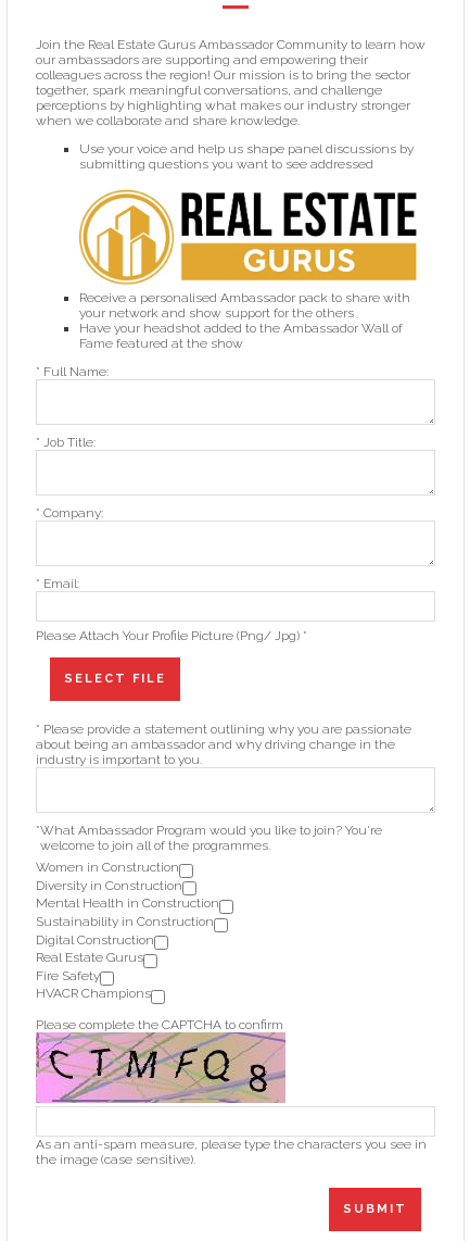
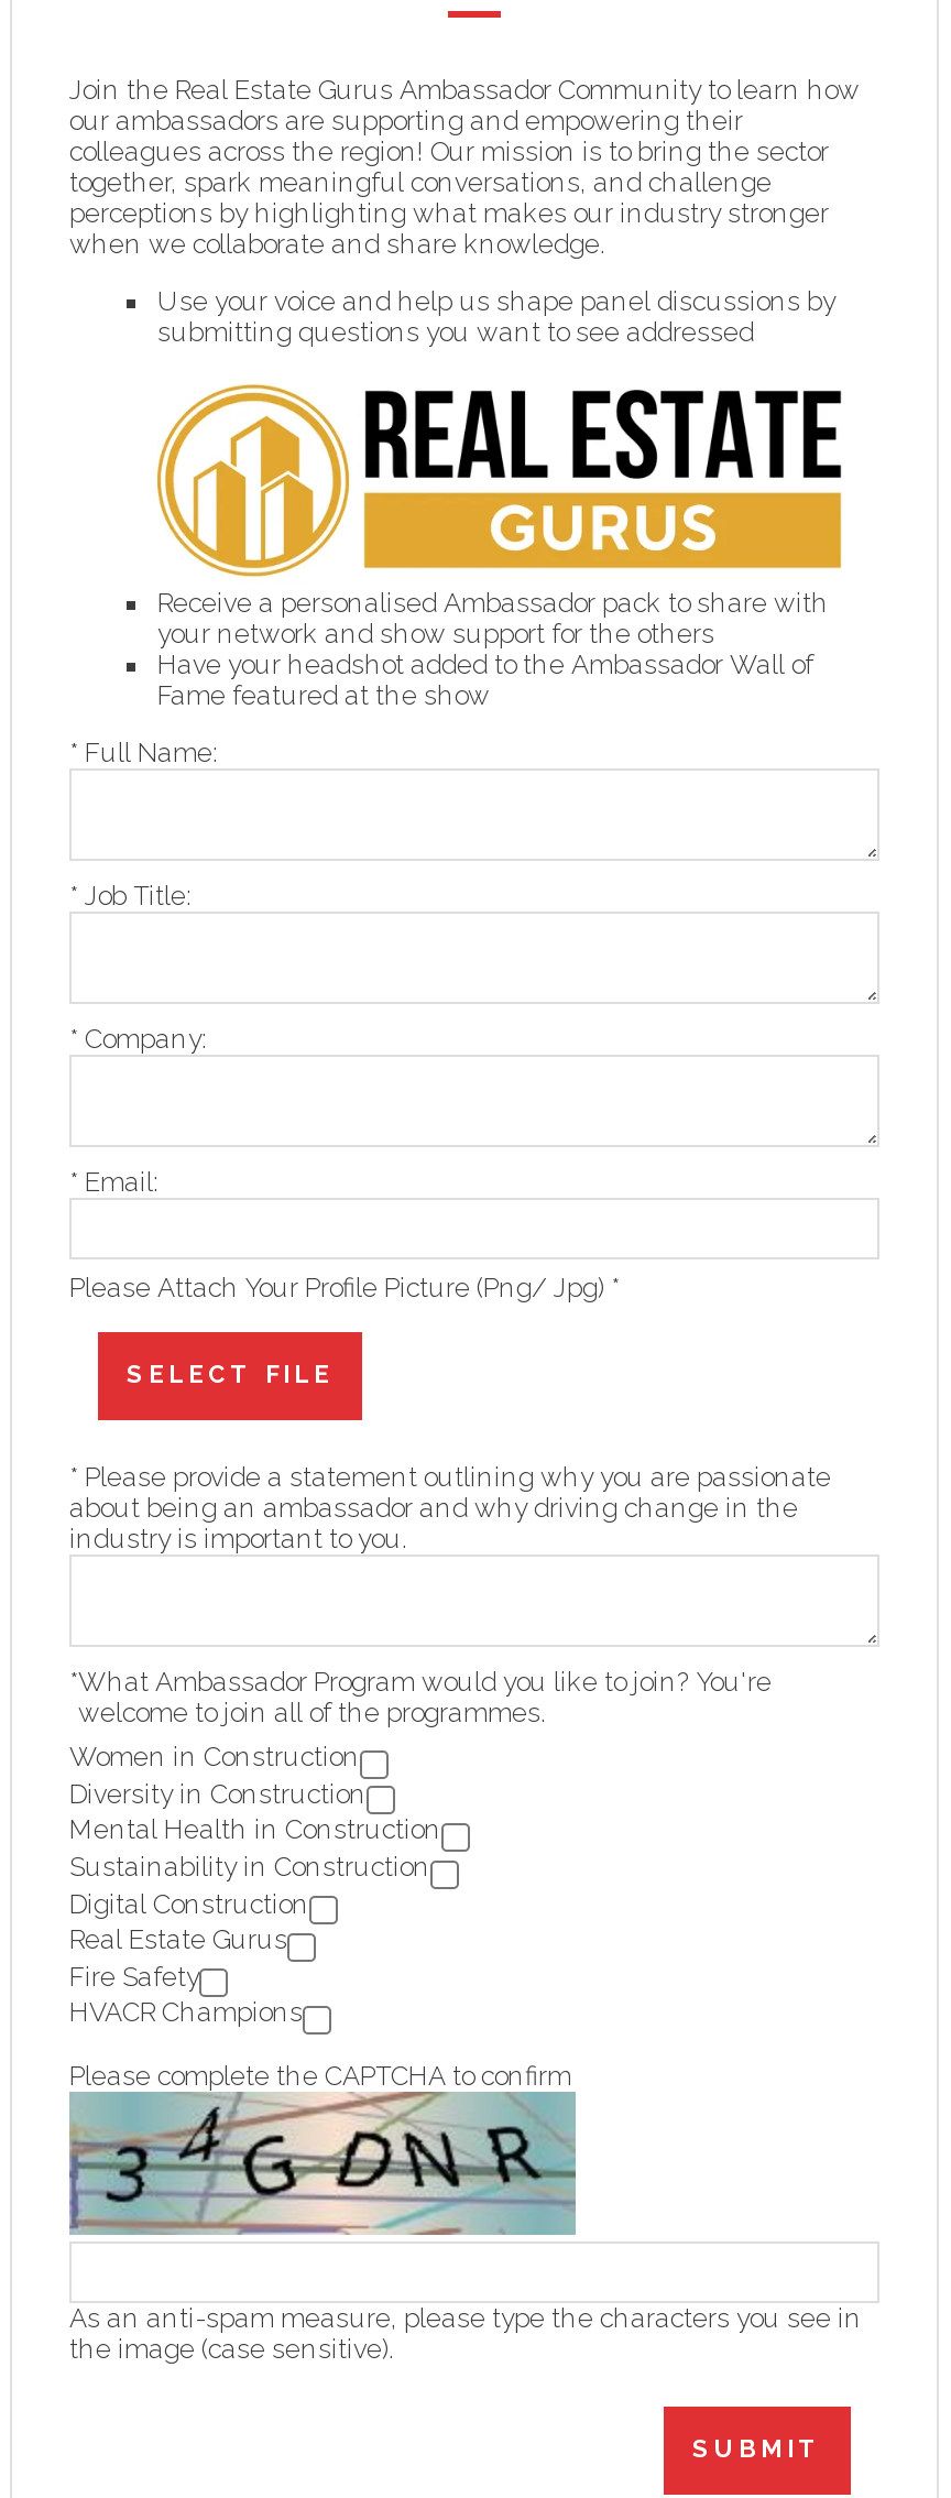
[36,1036,285,1103] [image] -> [67,2098,578,2237] [image]

